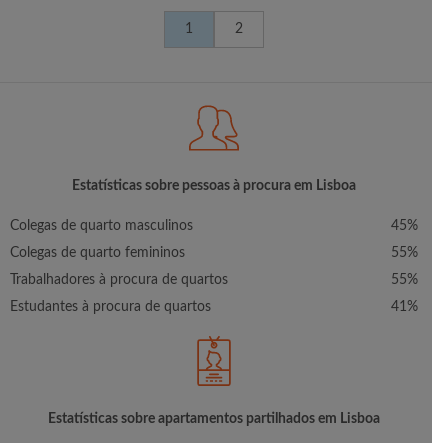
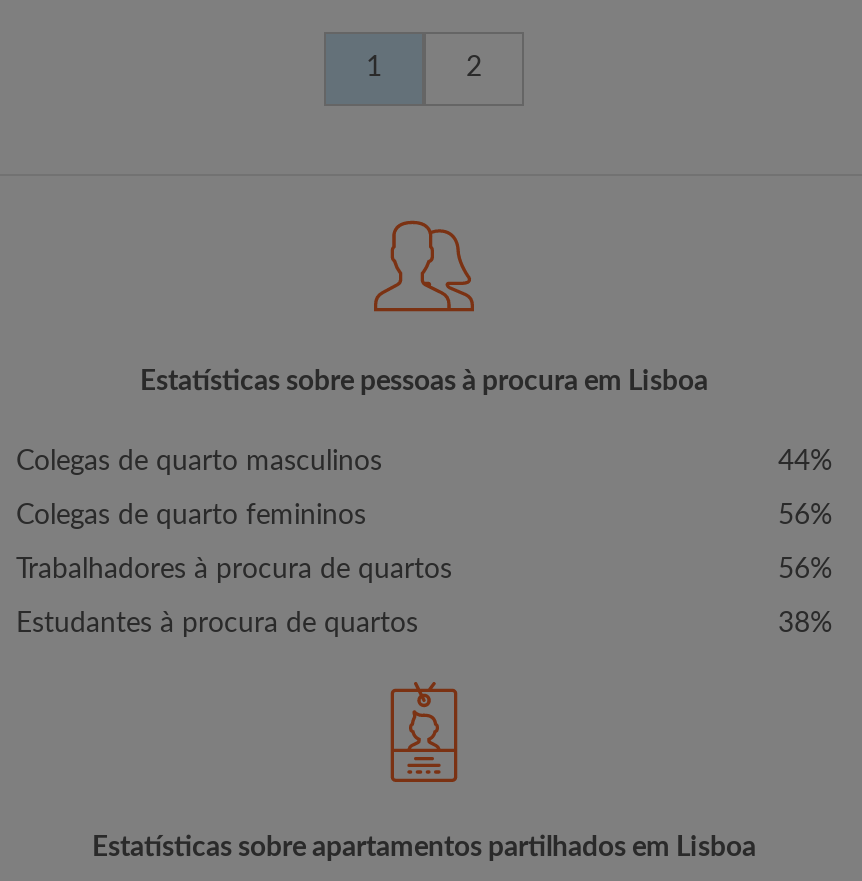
[391,219,418,233] 45% -> [778,448,832,476] 44%
[391,246,418,260] 55% -> [778,502,832,530] 56%
[391,273,418,287] 55% -> [778,556,832,584] 56%
[391,300,418,314] 41% -> [778,610,832,638] 38%

